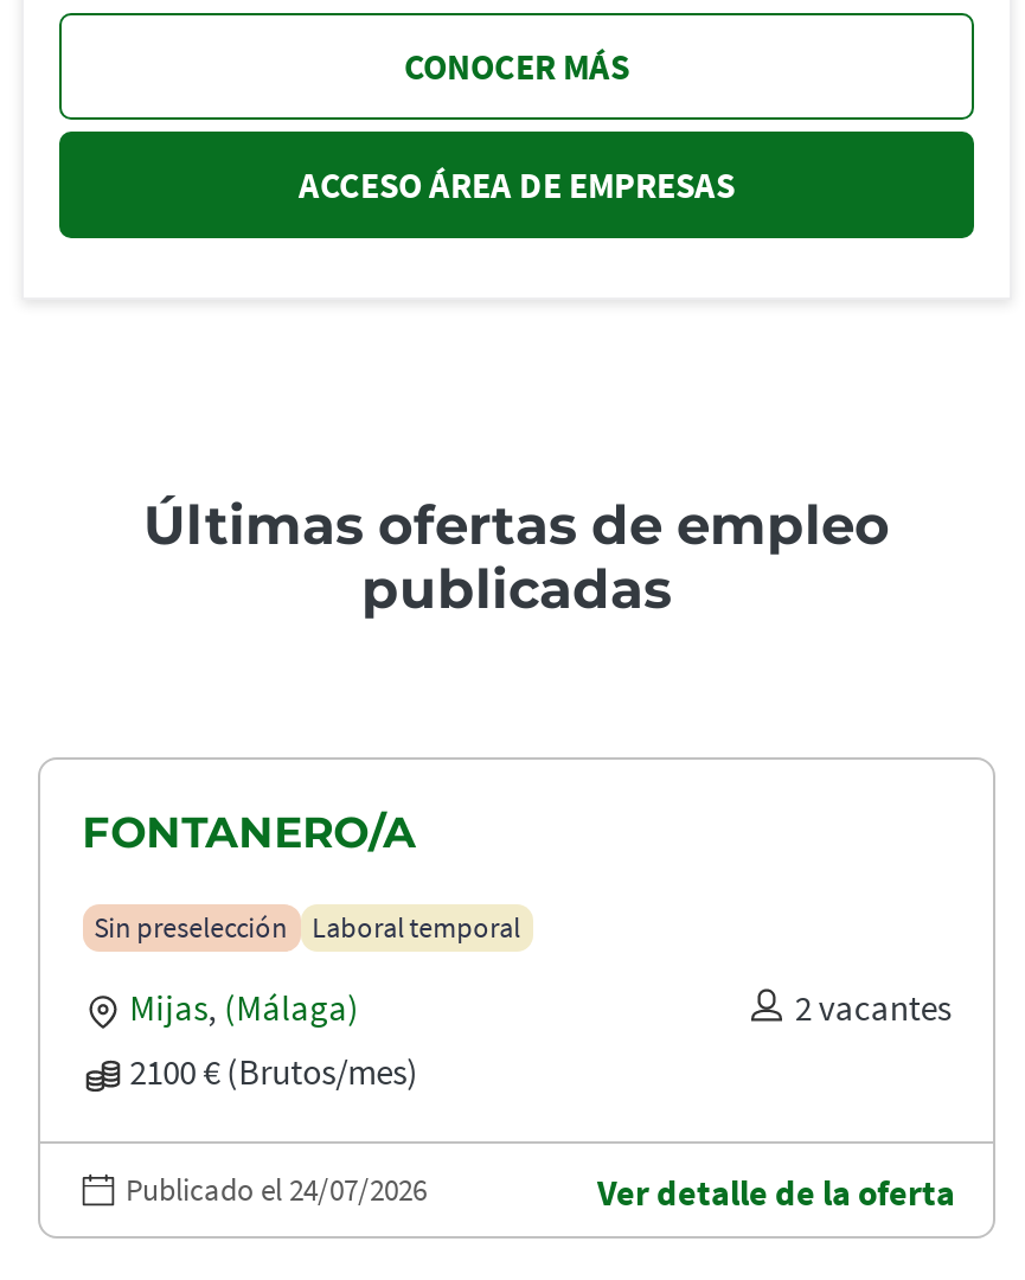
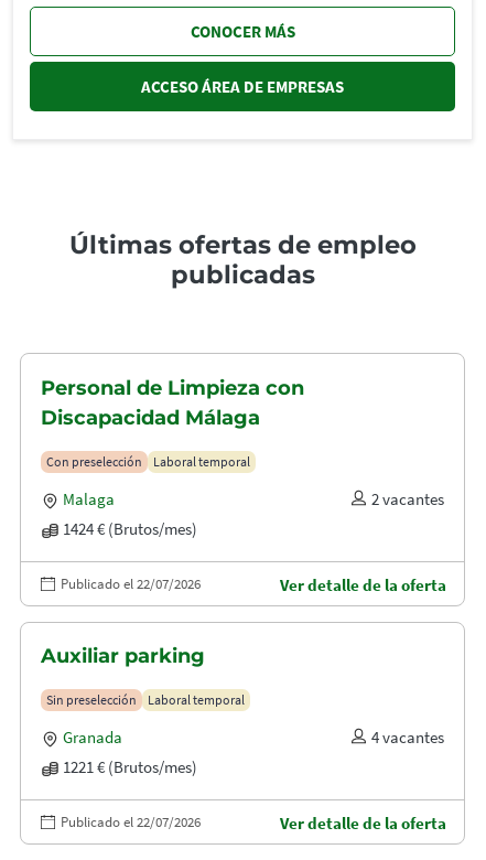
[82,806,416,858] FONTANERO/A -> [40,376,446,668] Personal de Limpieza con | Discapacidad Málaga | Con preselección | Laboral temporal | Malaga | 2 vacantes | 1424 € (Brutos/mes) | Publicado el 22/07/2026 | Ver detalle de la oferta | Auxiliar parking
[129,984,951,1093] Mijas, (Málaga) | 2 vacantes | 2100 € (Brutos/mes) -> [62,727,445,778] Granada | 4 vacantes | 1221 € (Brutos/mes)
[126,1169,427,1209] Publicado el 24/07/2026 -> [61,813,201,832] Publicado el 22/07/2026

